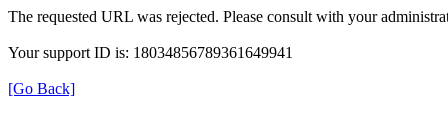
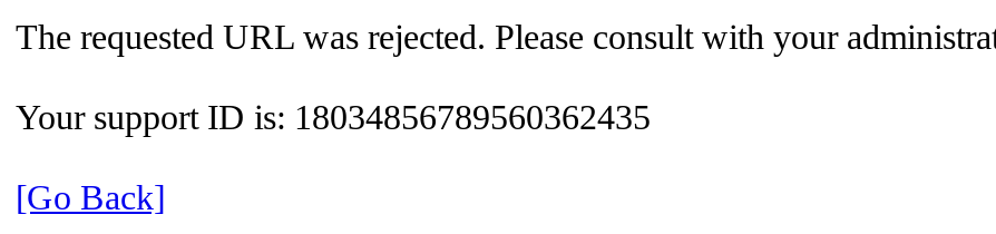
[8,44,293,61] Your support ID is: 18034856789361649941 -> [16,98,651,136] Your support ID is: 18034856789560362435

